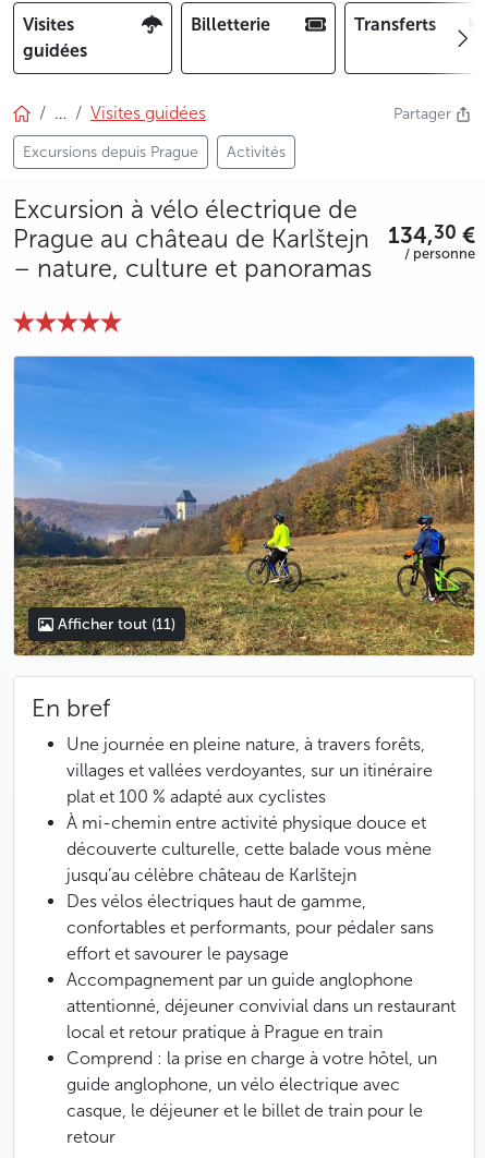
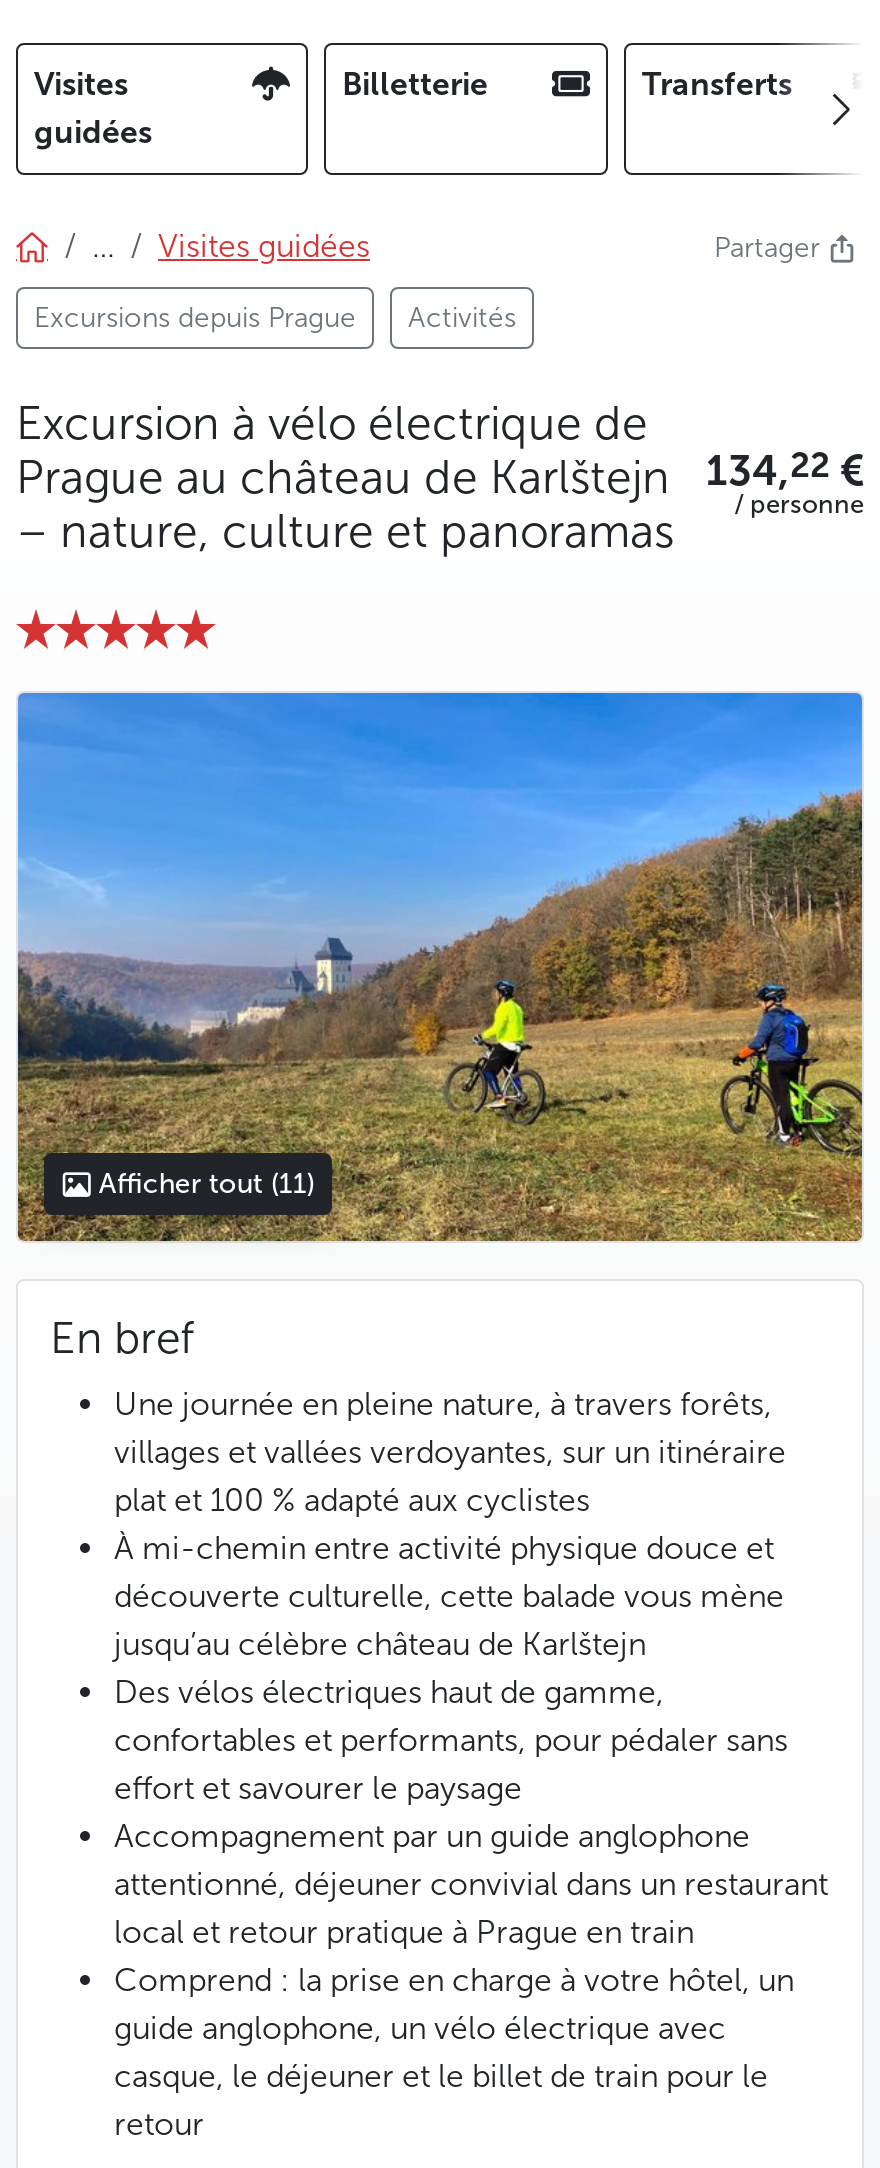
[13,221,475,254] Prague au château de Karlštejn 134,30 € -> [16,444,864,505] Prague au château de Karlštejn 134,22 €

